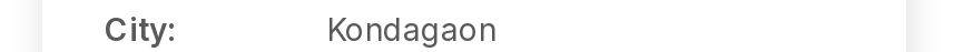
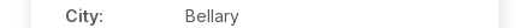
[327,10,497,48] Kondagaon -> [185,6,239,26] Bellary

